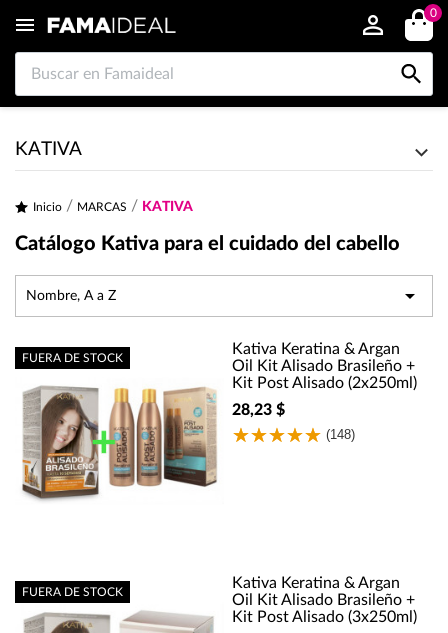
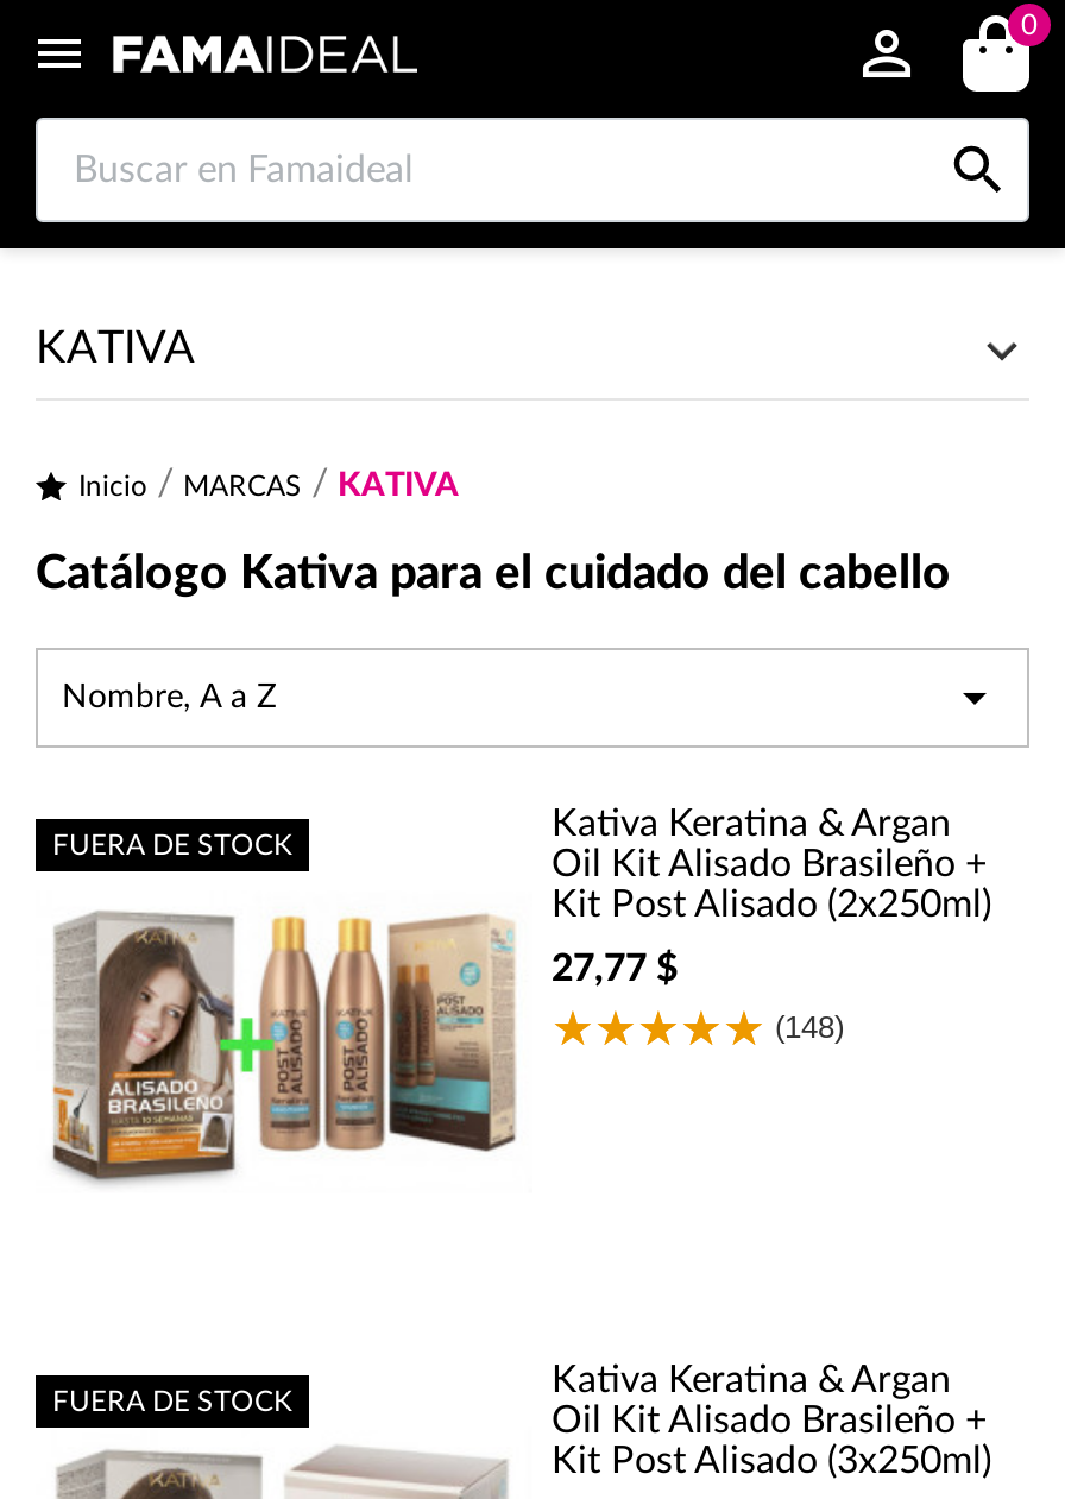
[232,402,285,418] 28,23 $ -> [552,950,678,988] 27,77 $

